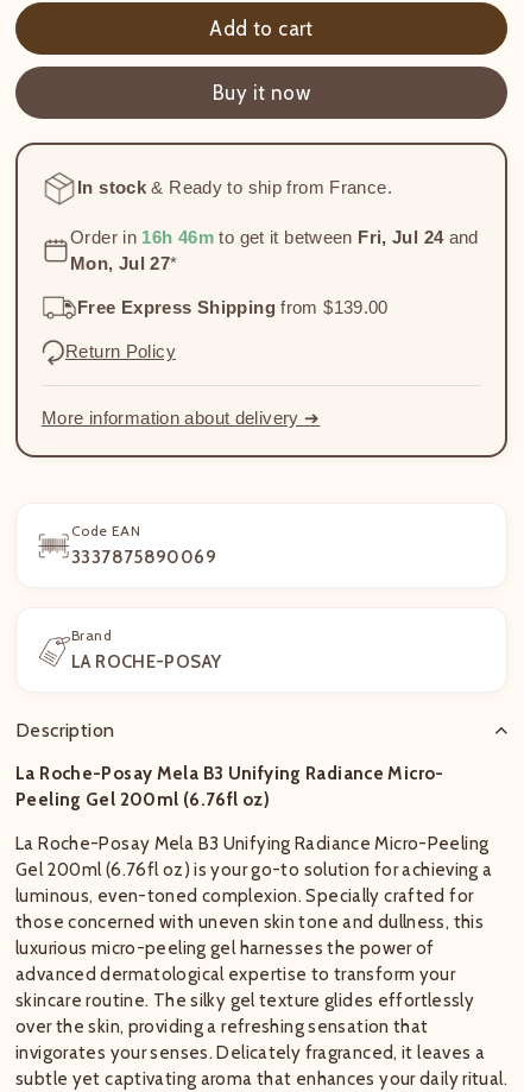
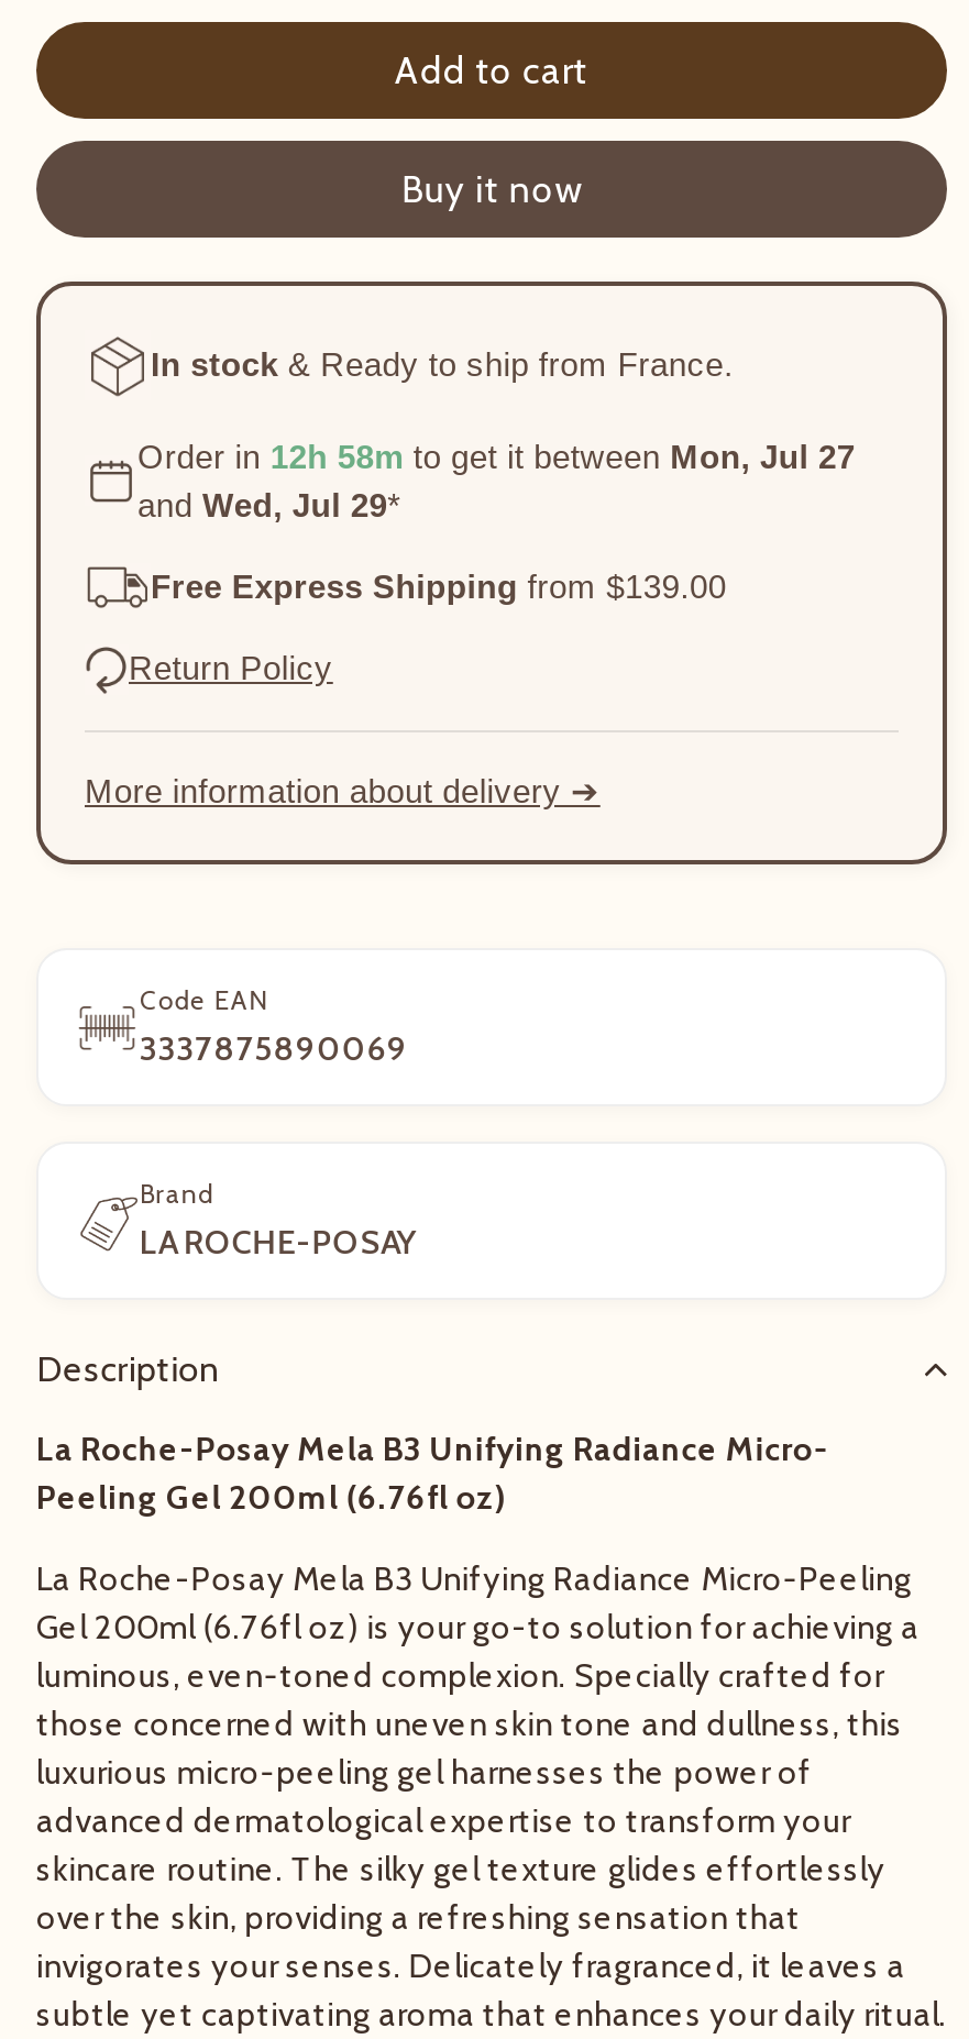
[70,226,479,273] Order in 16h 46m to get it between Fri, Jul 24 and | Mon, Jul 27* -> [137,437,855,522] Order in 12h 58m to get it between Mon, Jul 27 | and Wed, Jul 29*

